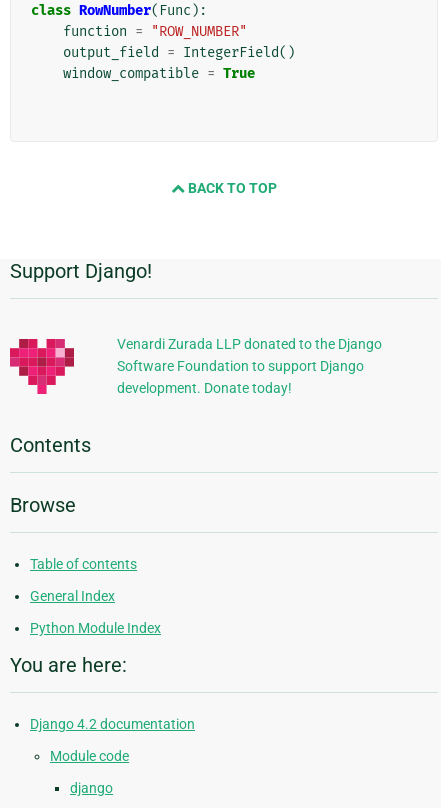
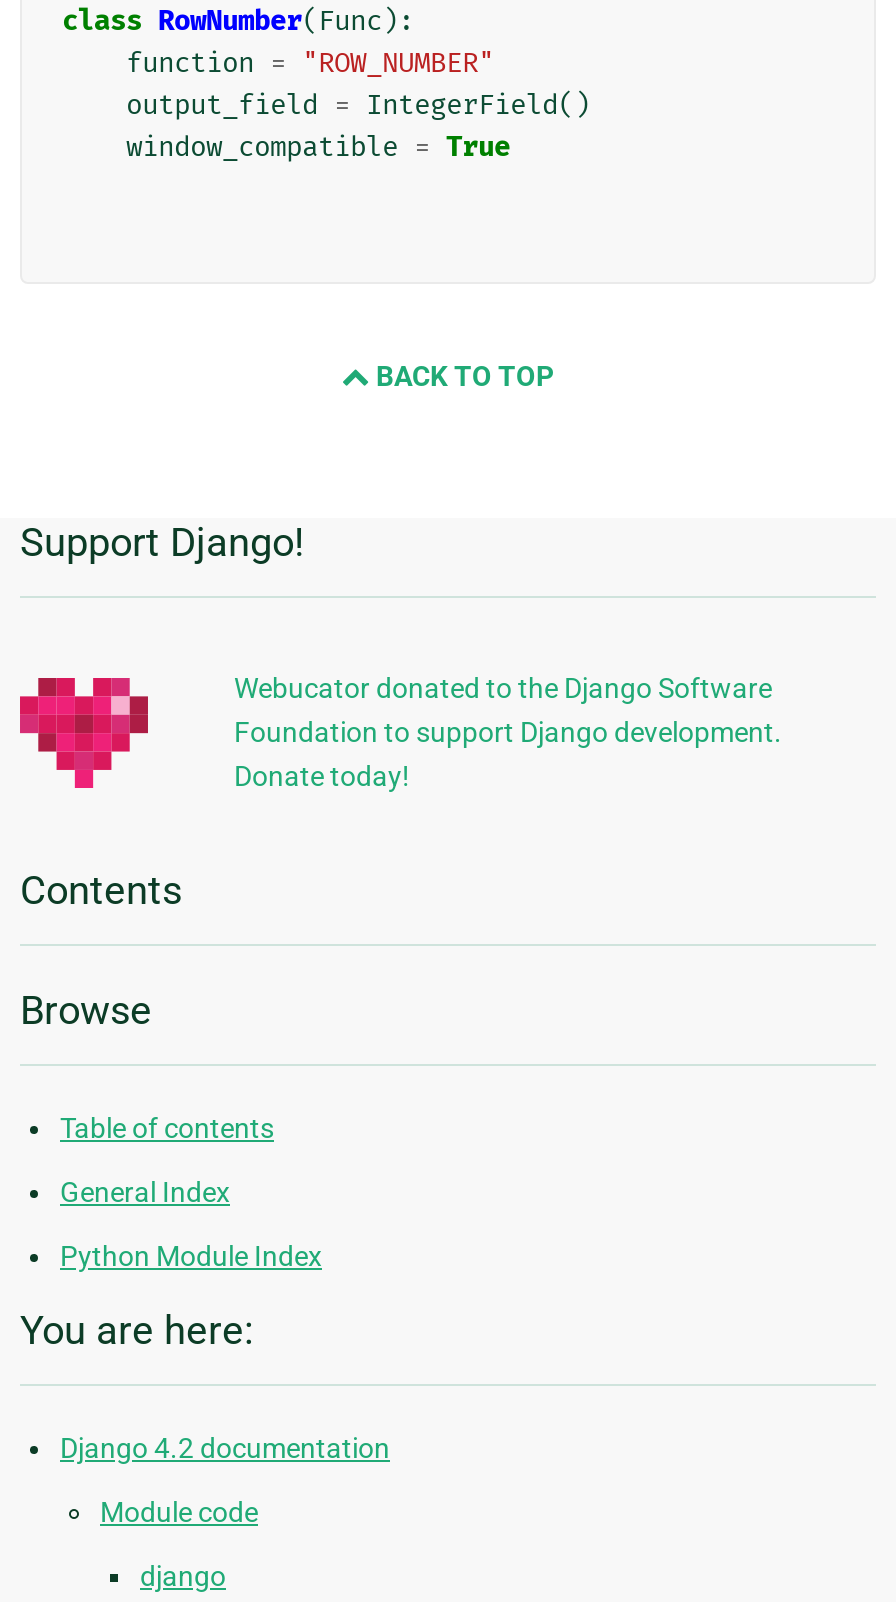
[117,336,382,396] Venardi Zurada LLP donated to the Django | Software Foundation to support Django | development. Donate today! -> [234,673,782,793] Webucator donated to the Django Software | Foundation to support Django development. | Donate today!

